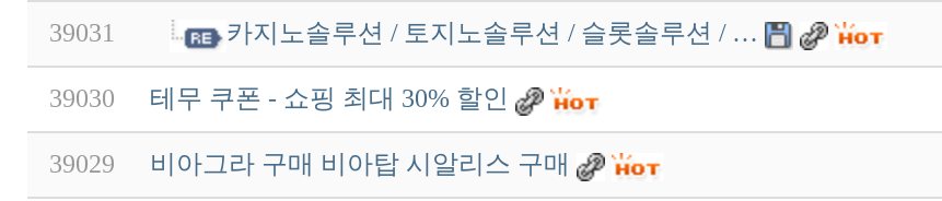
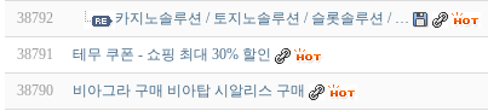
[49,18,115,49] 39031 -> [17,10,53,27] 38792
[49,83,509,114] 39030 테무 쿠폰 - 쇼핑 최대 30% 할인 -> [17,46,271,63] 38791 테무 쿠폰 - 쇼핑 최대 30% 할인
[49,149,570,180] 39029 비아그라 구매 비아탑 시알리스 구매 -> [17,82,305,99] 38790 비아그라 구매 비아탑 시알리스 구매

